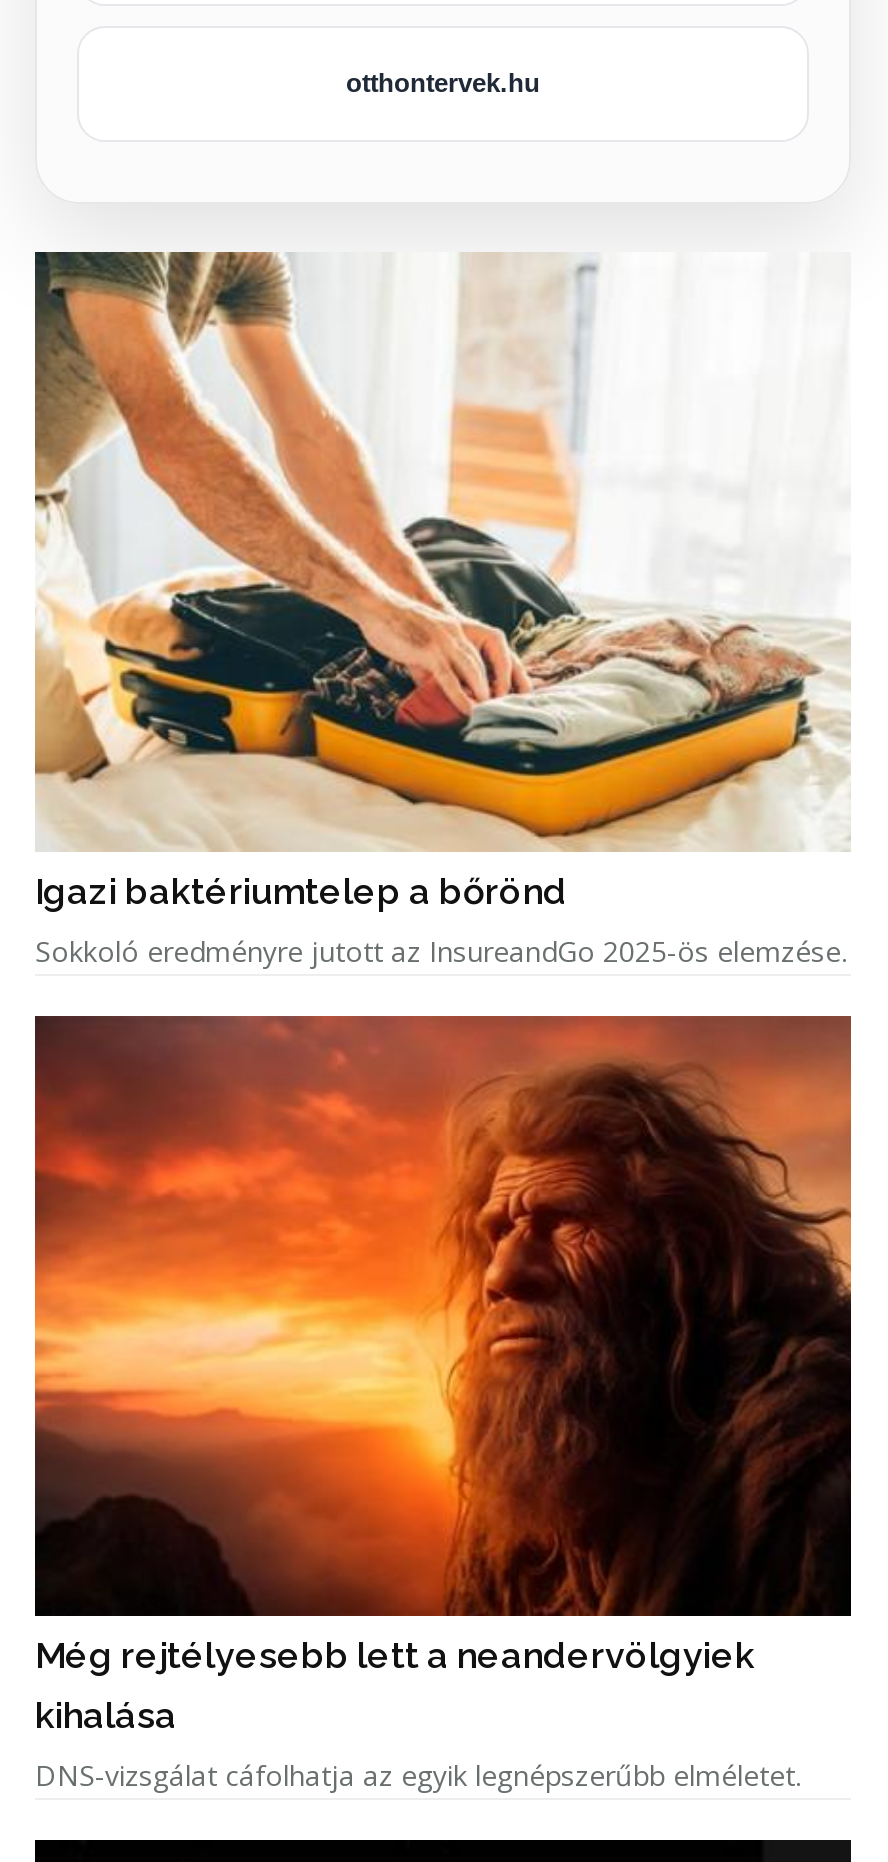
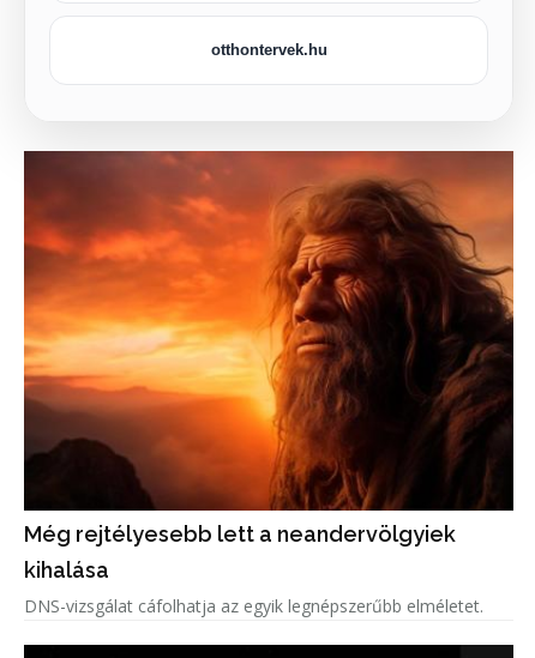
[33,252,851,969] [image] | Igazi baktériumtelep a bőrönd | Sokkoló eredményre jutott az InsureandGo 2025-ös elemzése. -> none

